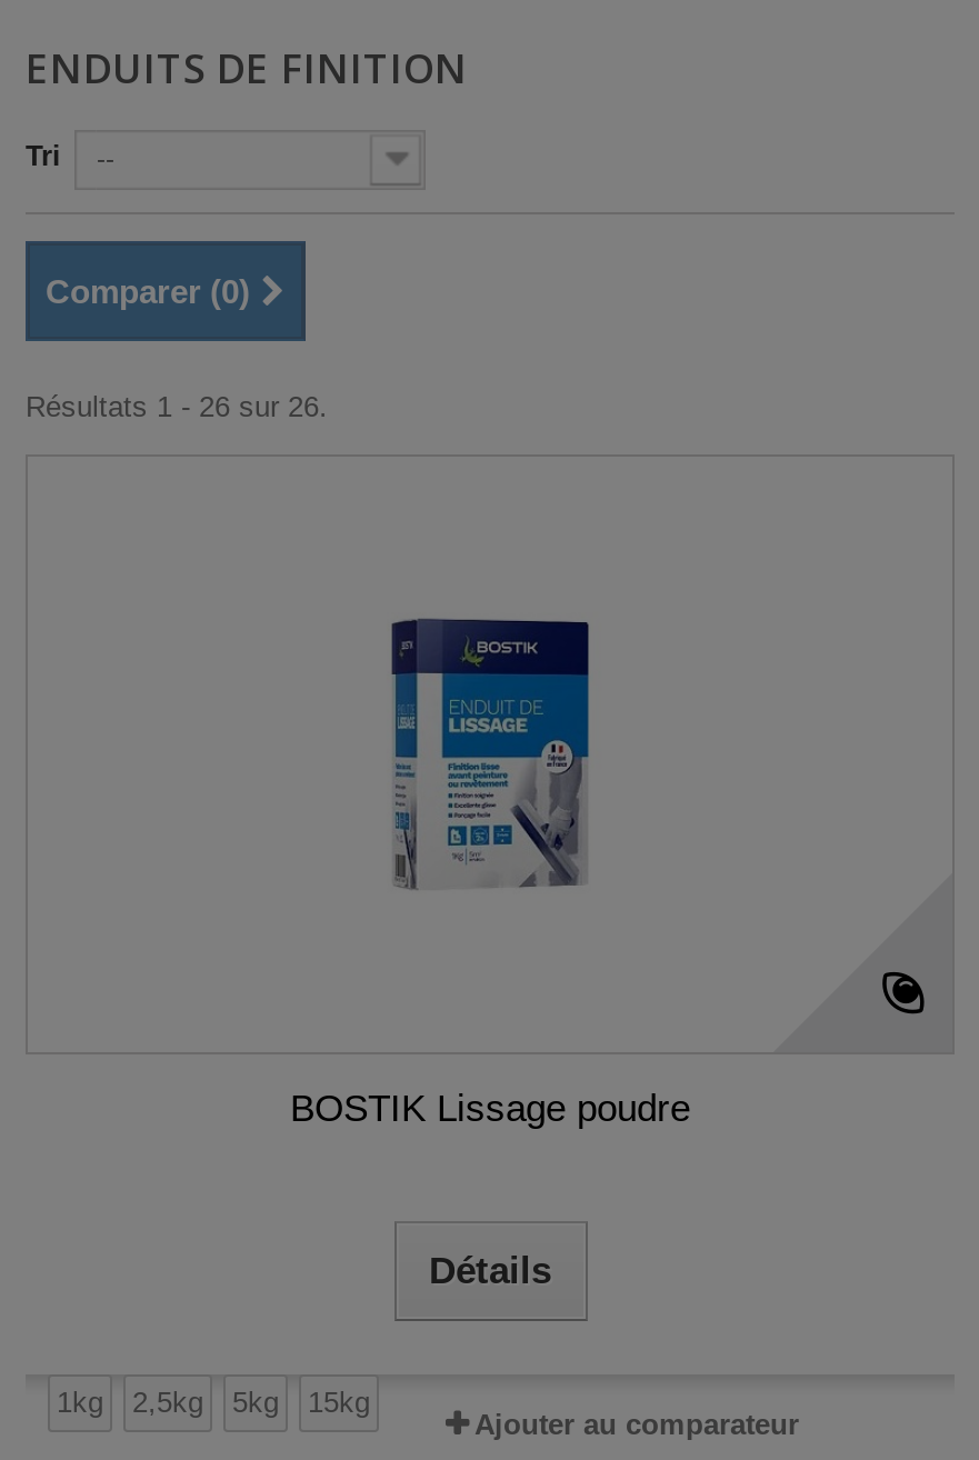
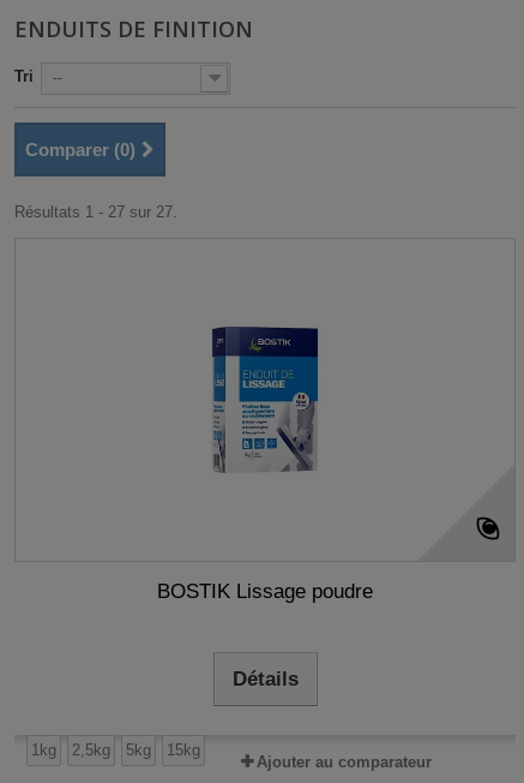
[26,389,328,422] Résultats 1 - 26 sur 26. -> [14,202,177,220] Résultats 1 - 27 sur 27.

